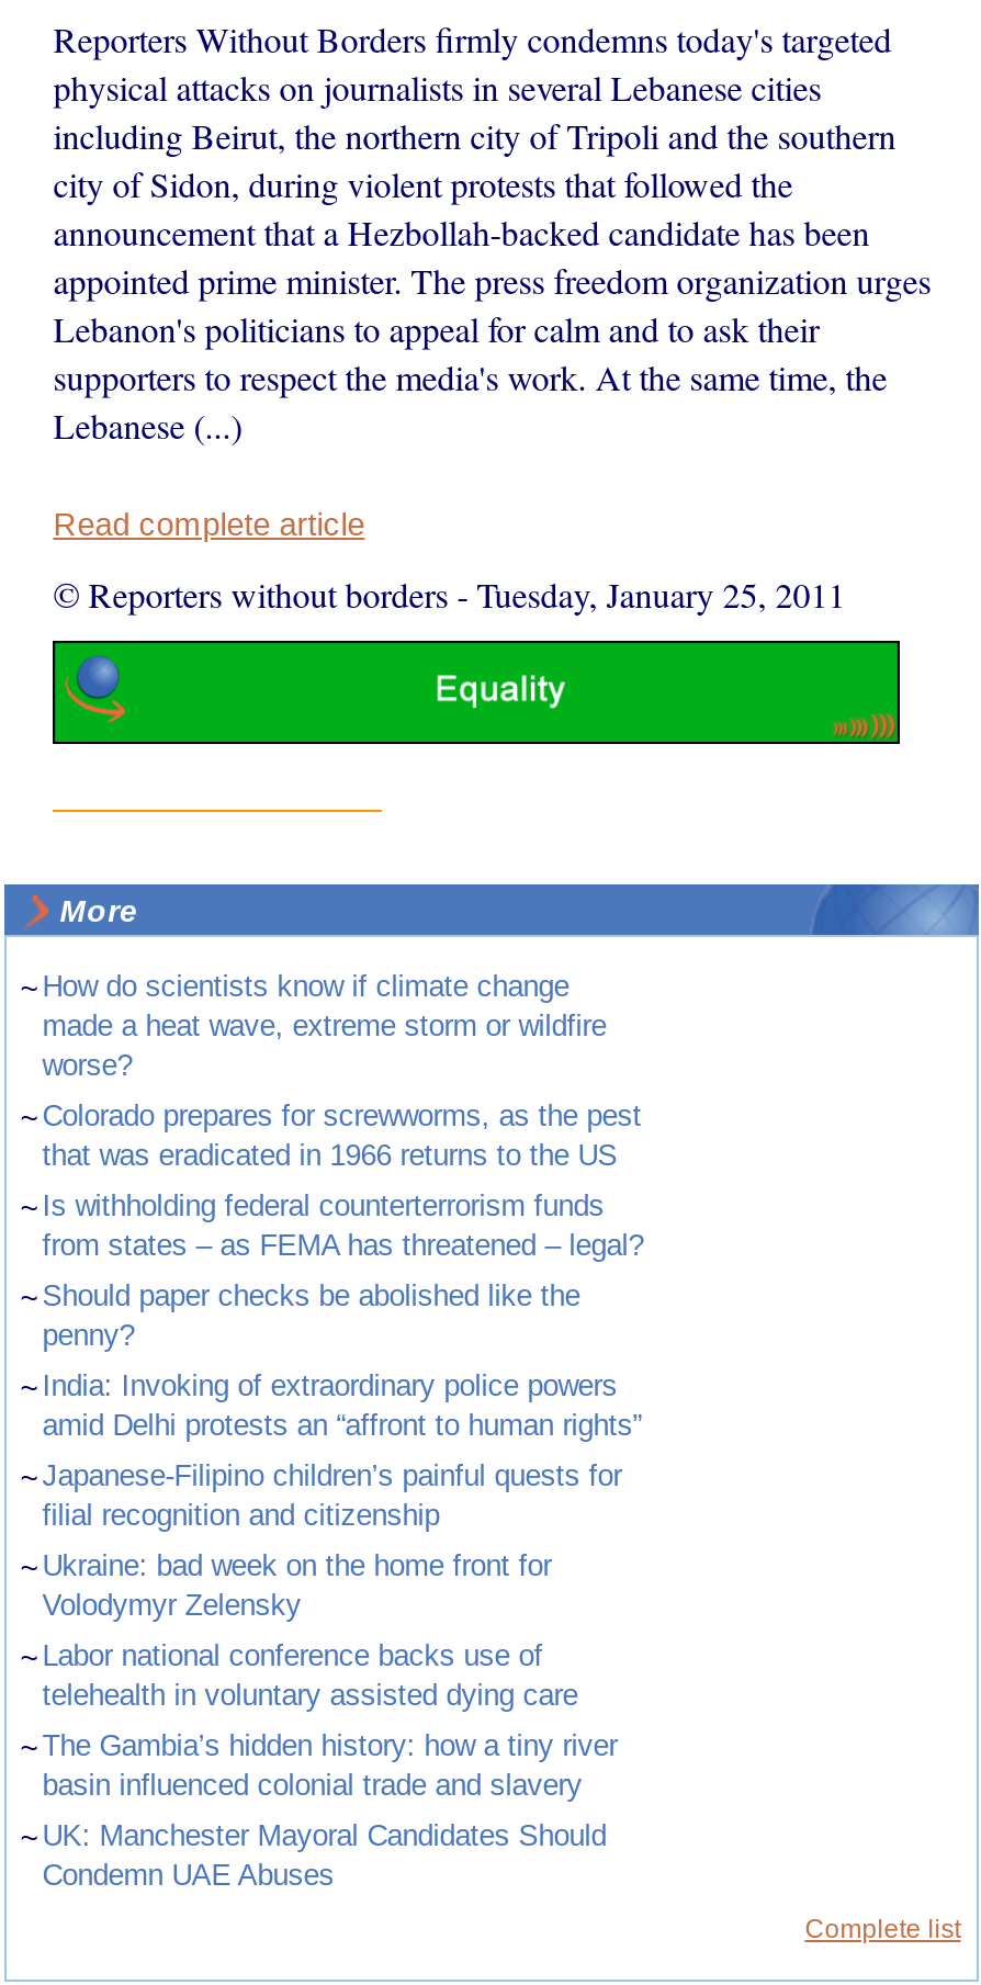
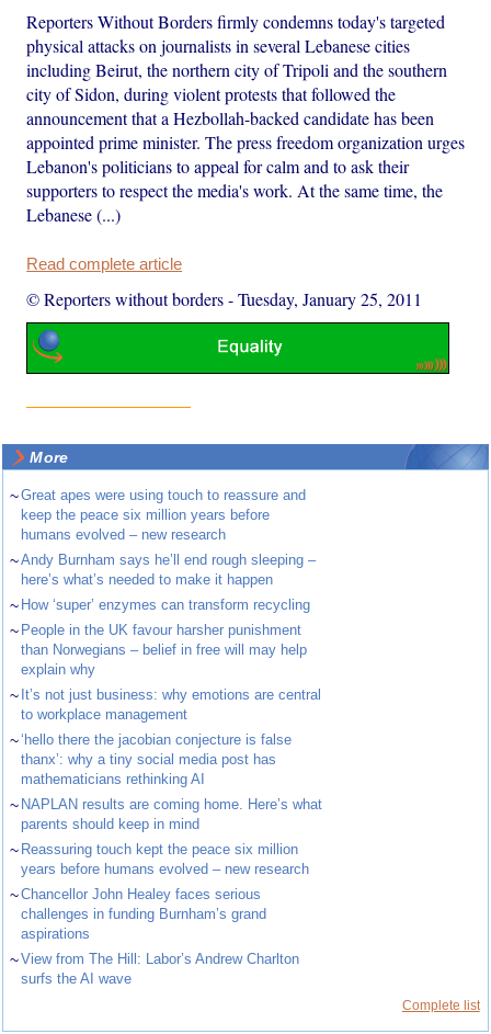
[20,971,643,1893] ~ How do scientists know if climate change | made a heat wave, extreme storm or wildfire | worse? | ~ Colorado prepares for screwworms, as the pest | that was eradicated in 1966 returns to the US | ~ Is withholding federal counterterrorism funds | from states – as FEMA has threatened – legal? | ~ Should paper checks be abolished like the | penny? | ~ India: Invoking of extraordinary police powers | amid Delhi protests an “affront to human rights” | ~ Japanese-Filipino children’s painful quests for | filial recognition and citizenship | ~ Ukraine: bad week on the home front for | Volodymyr Zelensky | ~ Labor national conference backs use of | telehealth in voluntary assisted dying care | ~ The Gambia’s hidden history: how a tiny river | basin influenced colonial trade and slavery | ~ UK: Manchester Mayoral Candidates Should | Condemn UAE Abuses -> [10,487,322,987] ~ Great apes were using touch to reassure and | keep the peace six million years before | humans evolved – new research | ~ Andy Burnham says he’ll end rough sleeping – | here’s what’s needed to make it happen | ~ How ‘super’ enzymes can transform recycling | ~ People in the UK favour harsher punishment | than Norwegians – belief in free will may help | explain why | ~ It’s not just business: why emotions are central | to workplace management | ~ ‘hello there the jacobian conjecture is false | thanx’: why a tiny social media post has | mathematicians rethinking AI | ~ NAPLAN results are coming home. Here’s what | parents should keep in mind | ~ Reassuring touch kept the peace six million | years before humans evolved – new research | ~ Chancellor John Healey faces serious | challenges in funding Burnham’s grand | aspirations | ~ View from The Hill: Labor’s Andrew Charlton | surfs the AI wave

